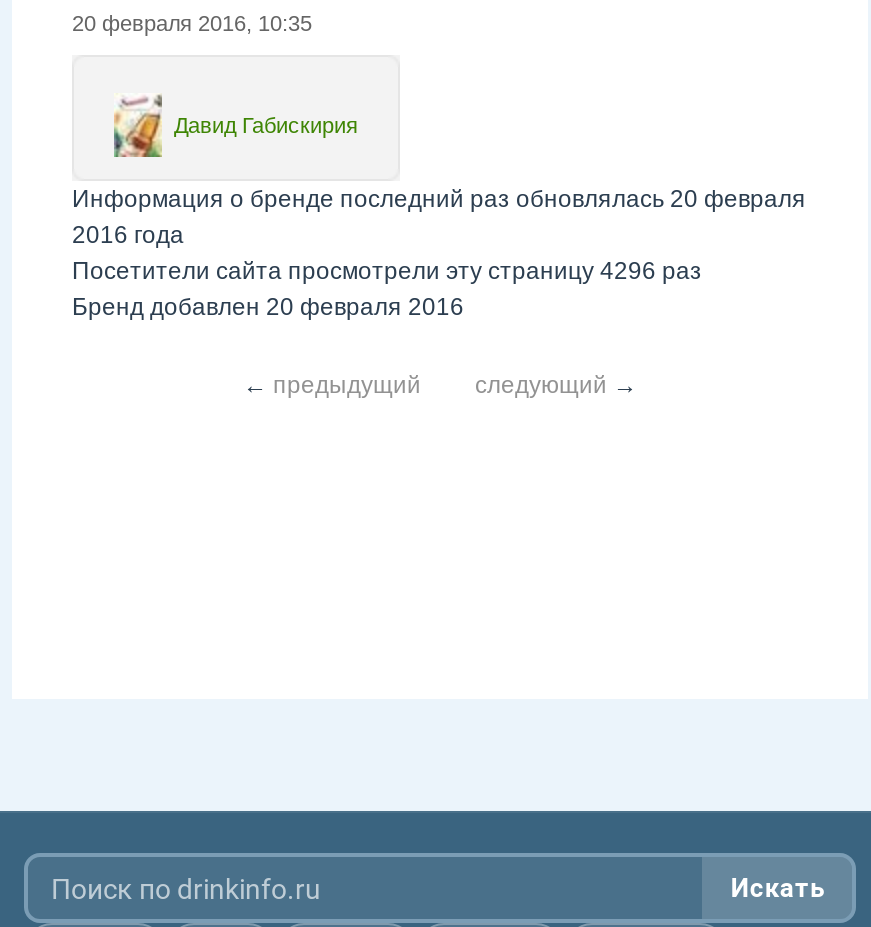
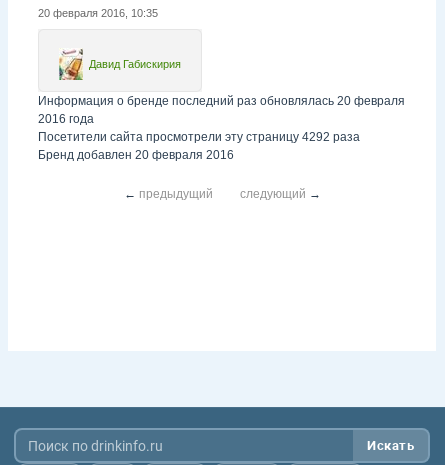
[72,257,702,285] Посетители сайта просмотрели эту страницу 4296 раз -> [38,130,360,144] Посетители сайта просмотрели эту страницу 4292 раза

